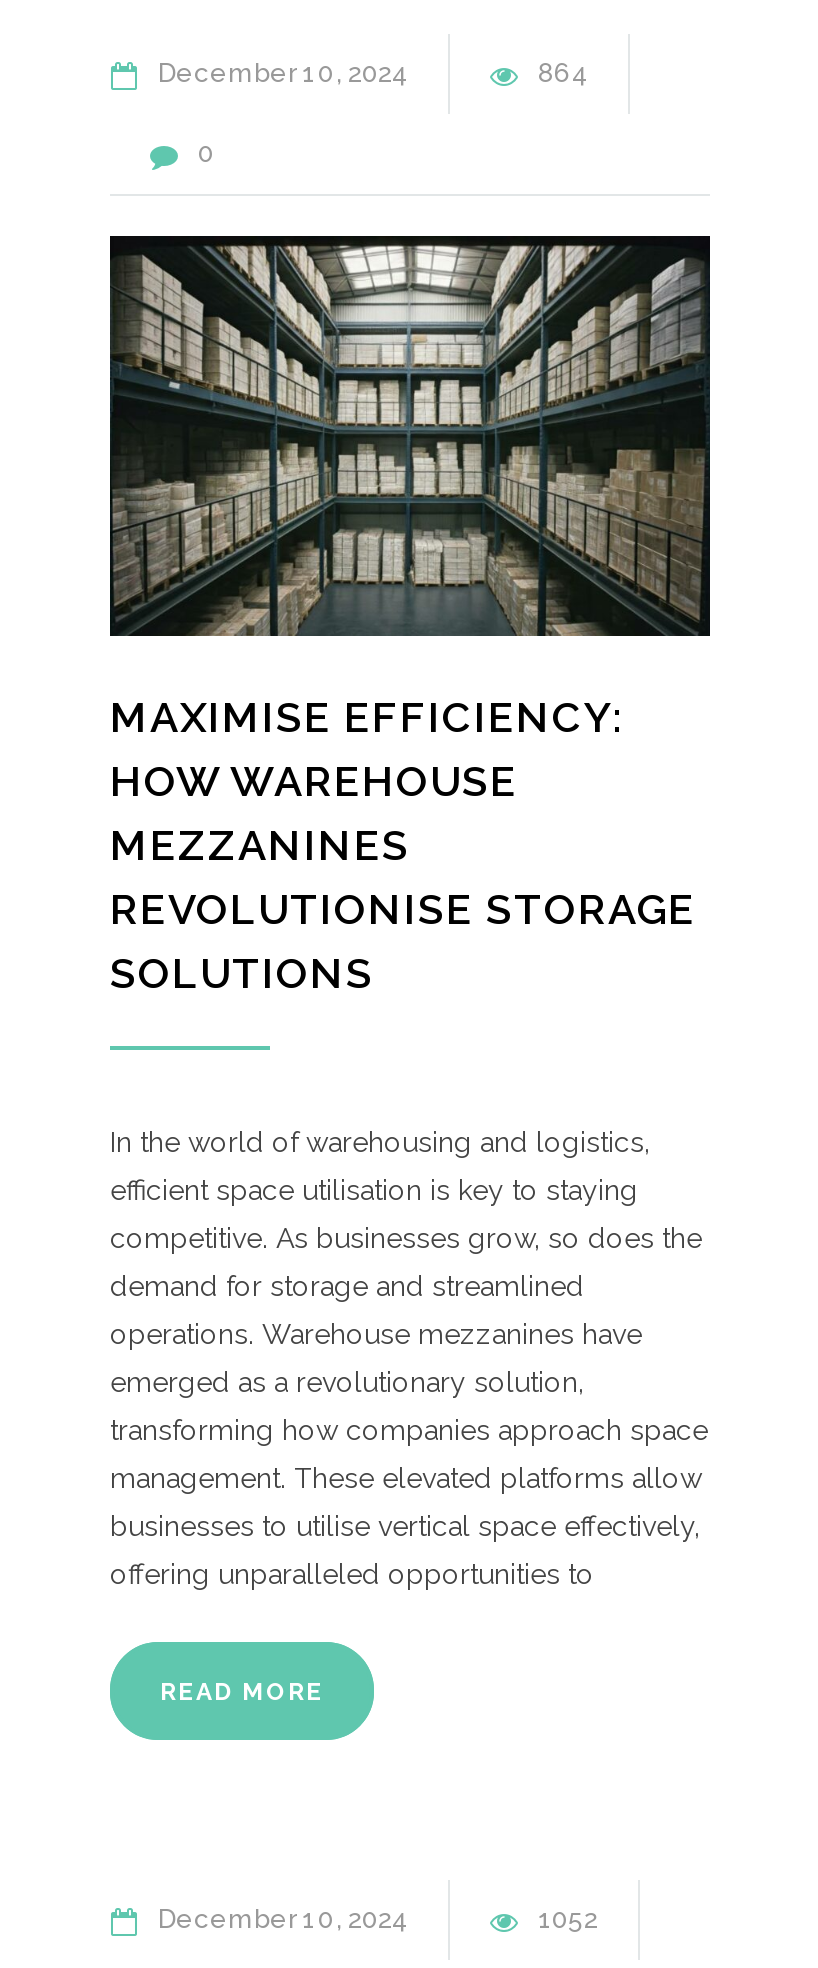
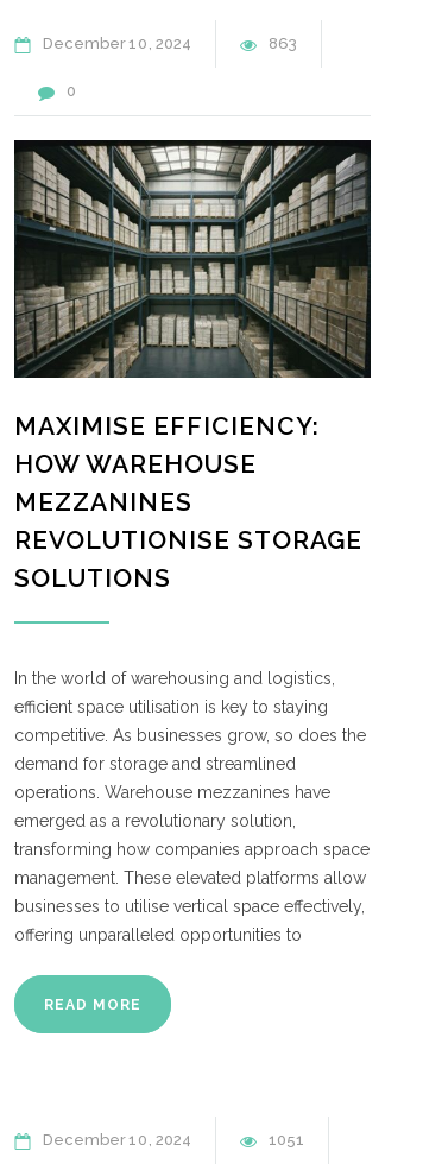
[538,58,588,88] 864 -> [269,35,297,53] 863
[538,1904,598,1934] 1052 -> [269,1131,304,1149] 1051

